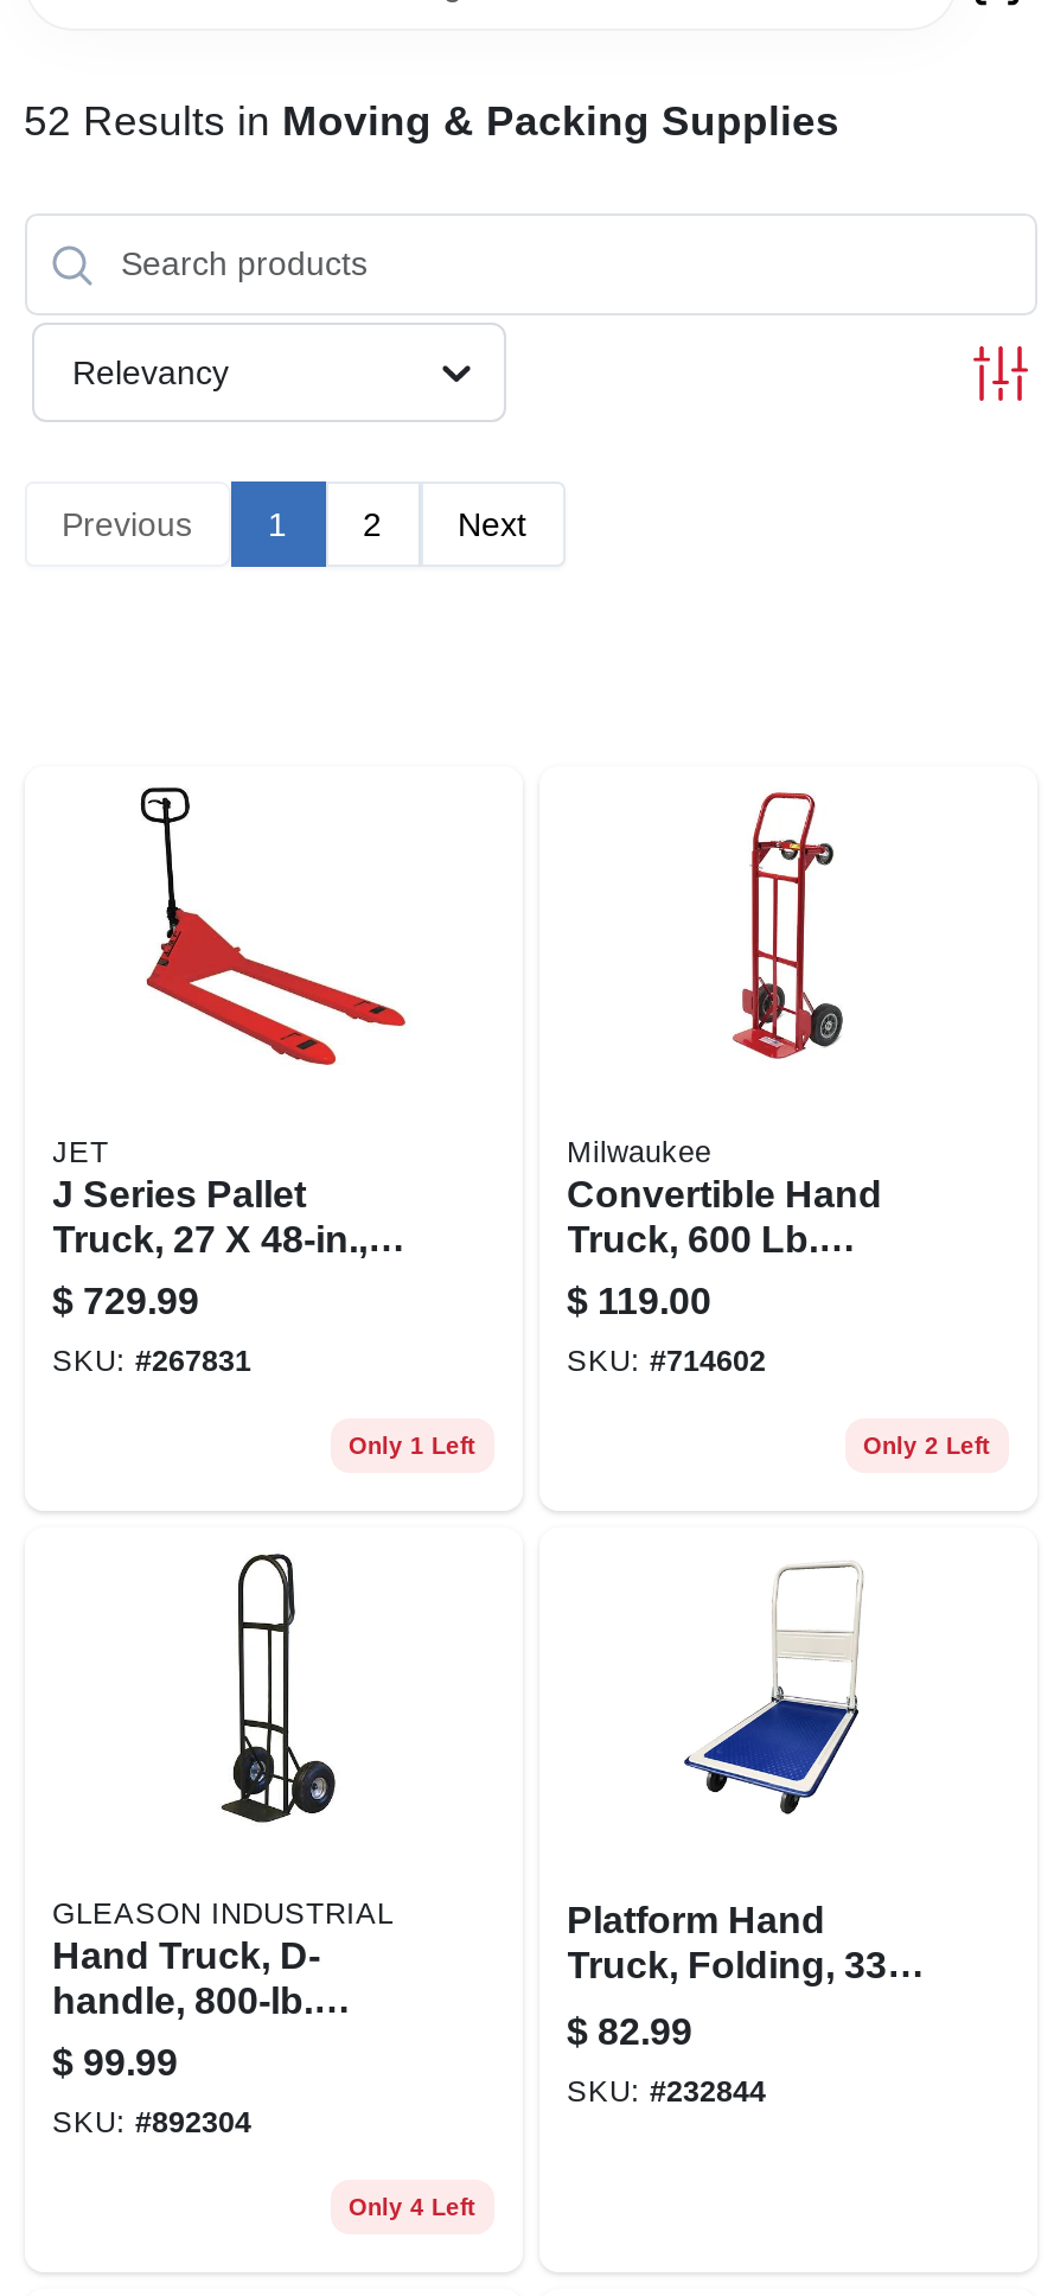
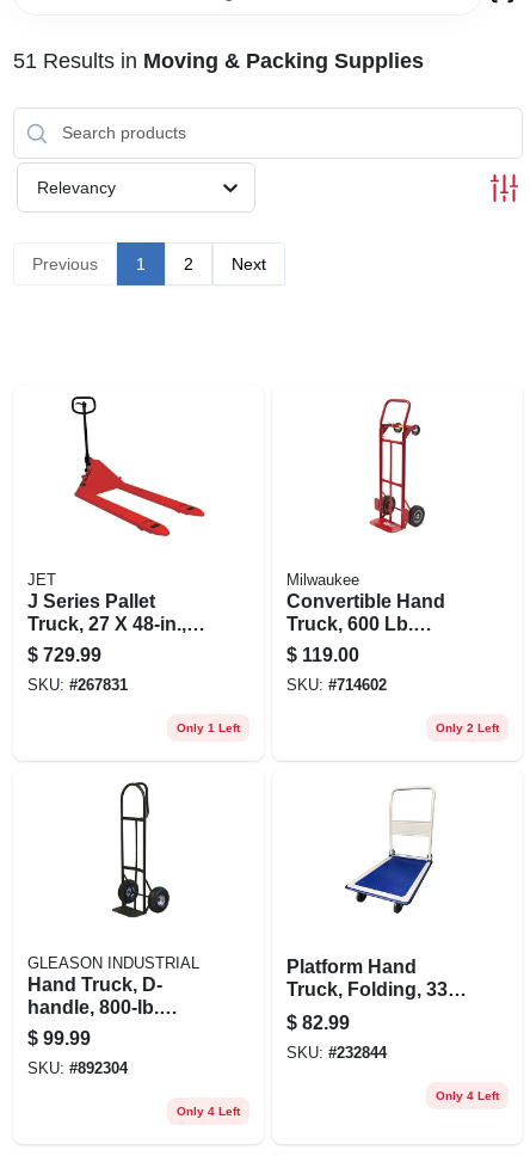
[24,96,839,143] 52 Results in Moving & Packing Supplies -> [13,48,423,72] 51 Results in Moving & Packing Supplies
none -> [435,1089,498,1102] Only 4 Left

